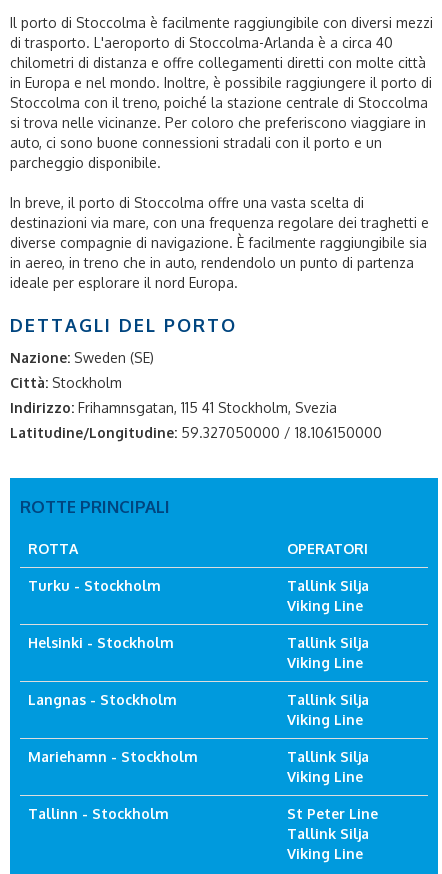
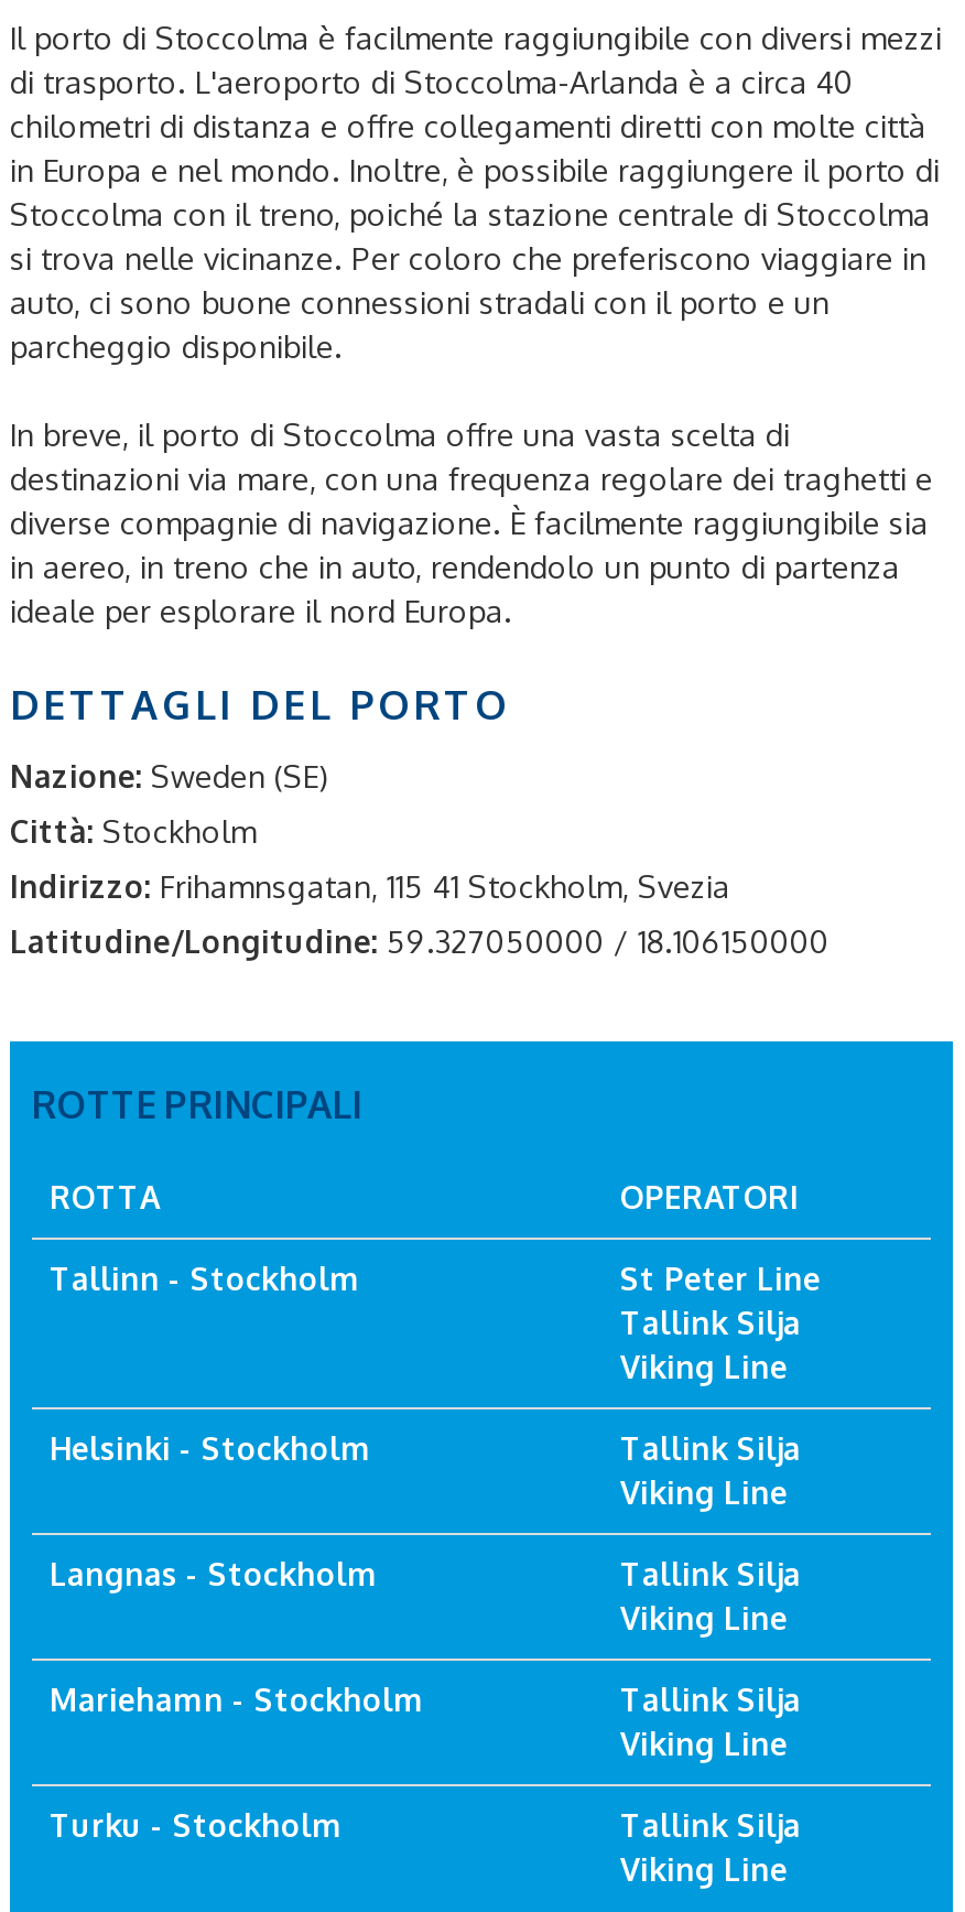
moved [28,577,161,594] -> [50,1806,343,1844]: Turku - Stockholm
moved [28,577,369,785] -> [50,1304,801,1762]: Tallink Silja | Viking Line | Helsinki - Stockholm | ... | Tallink Silja | Viking Line
moved [28,805,378,822] -> [50,1260,821,1297]: Tallinn - Stockholm | St Peter Line

